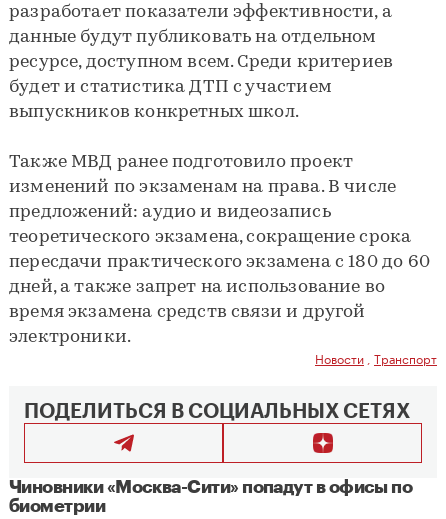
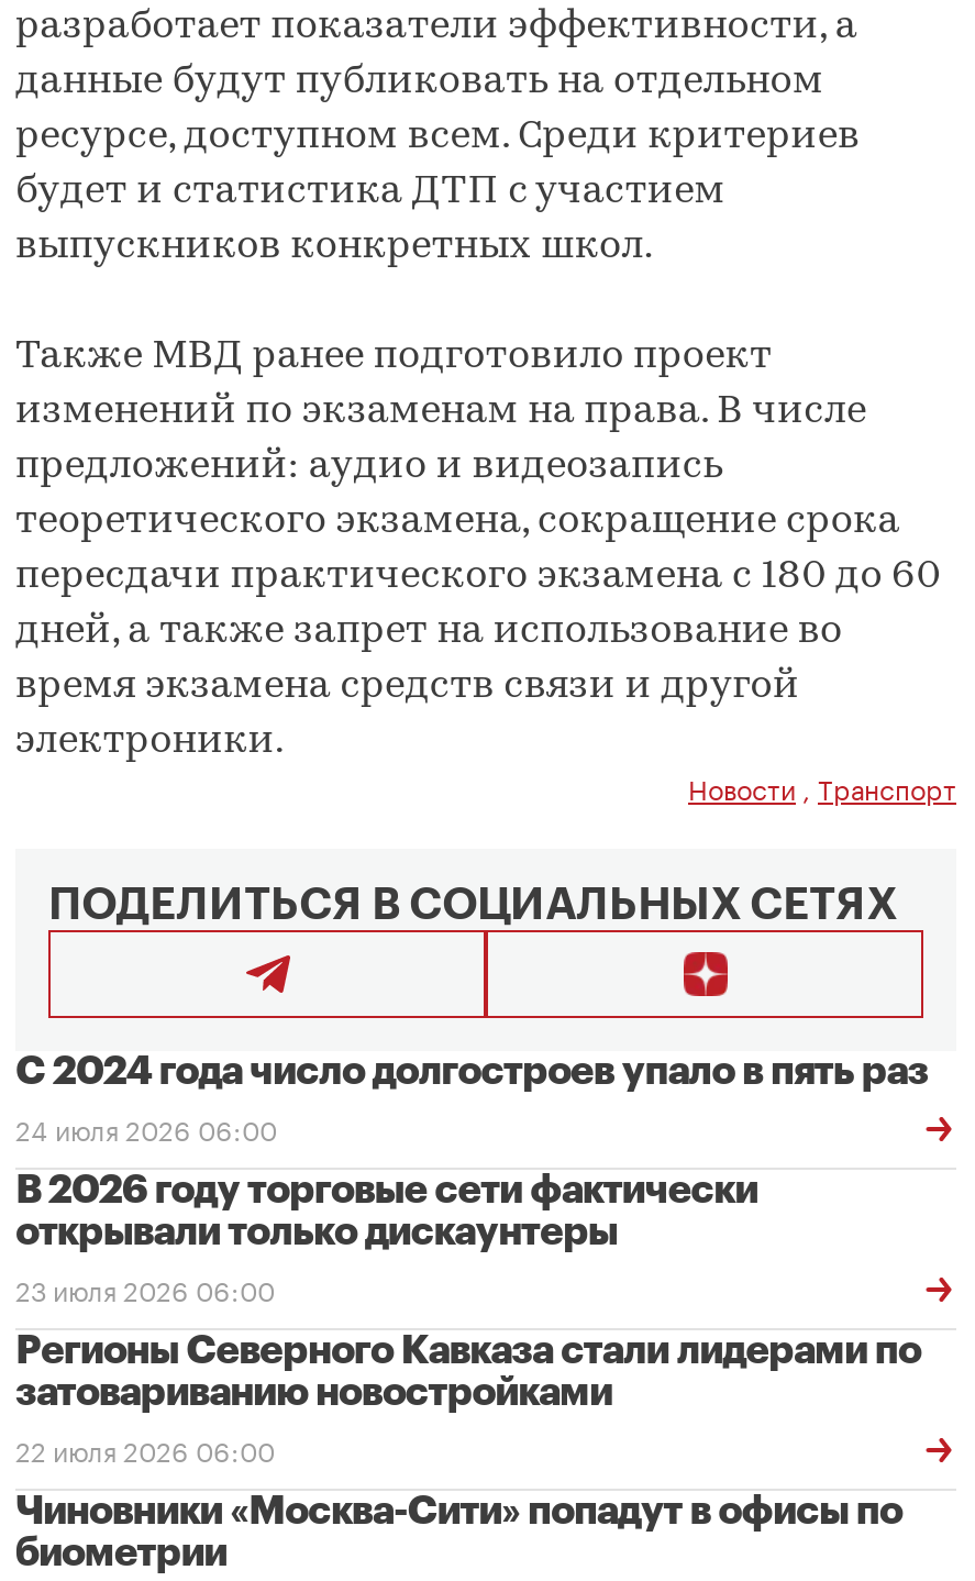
none -> [15,1052,928,1470] С 2024 года число долгостроев упало в пять раз | 24 июля 2026 06:00 | В 2026 году торговые сети фактически | открывали только дискаунтеры | 23 июля 2026 06:00 | Регионы Северного Кавказа стали лидерами по | затовариванию новостройками | 22 июля 2026 06:00

